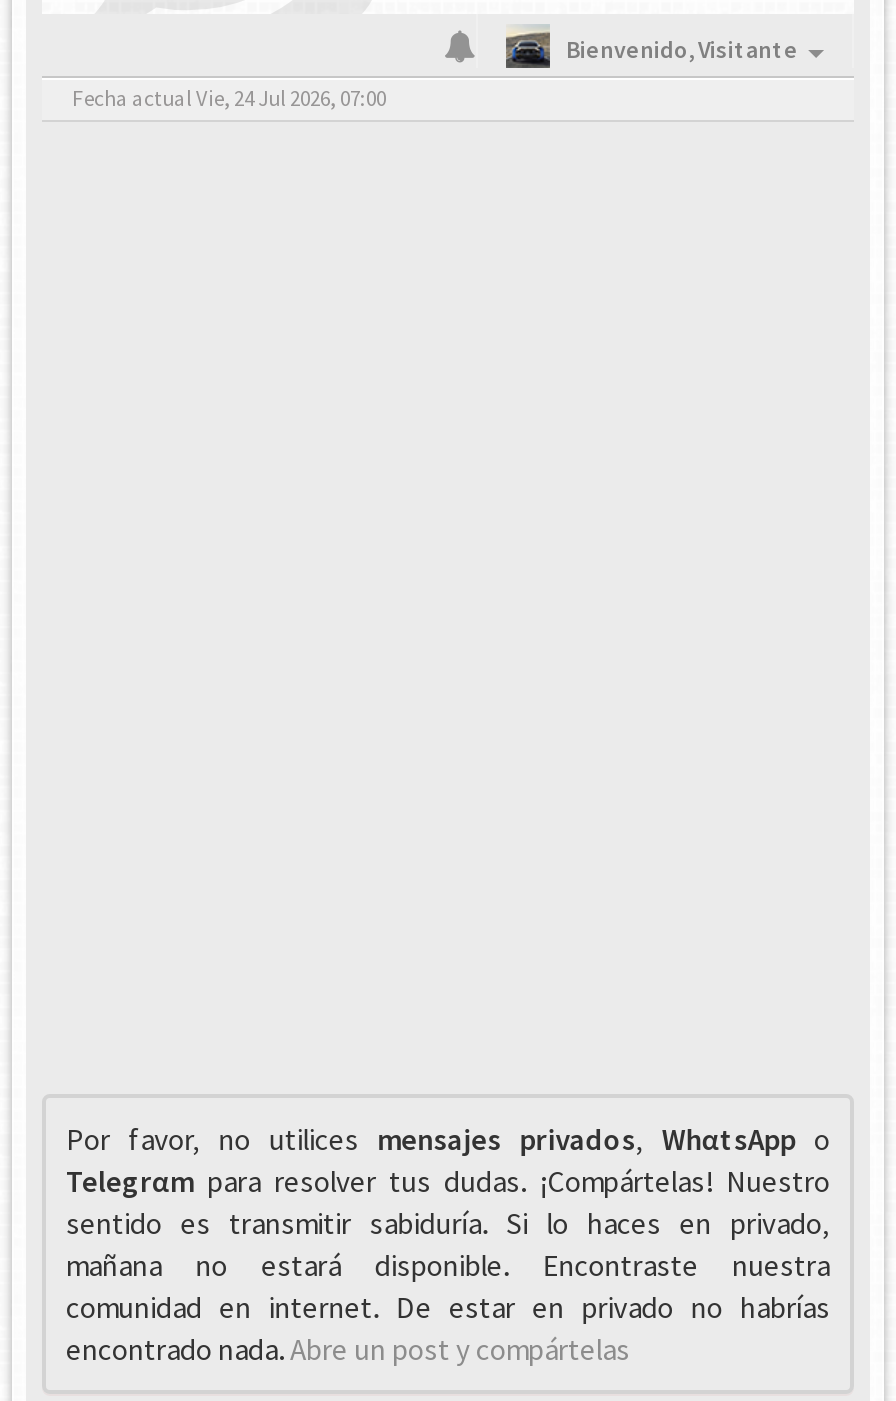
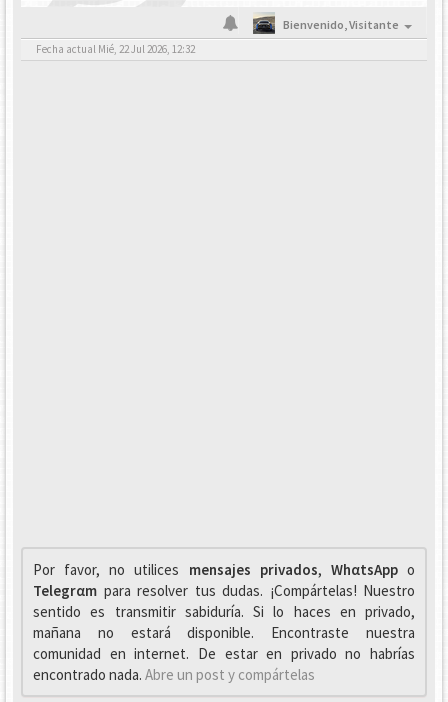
[72,84,386,112] Fecha actual Vie, 24 Jul 2026, 07:00 -> [36,42,195,56] Fecha actual Mié, 22 Jul 2026, 12:32

